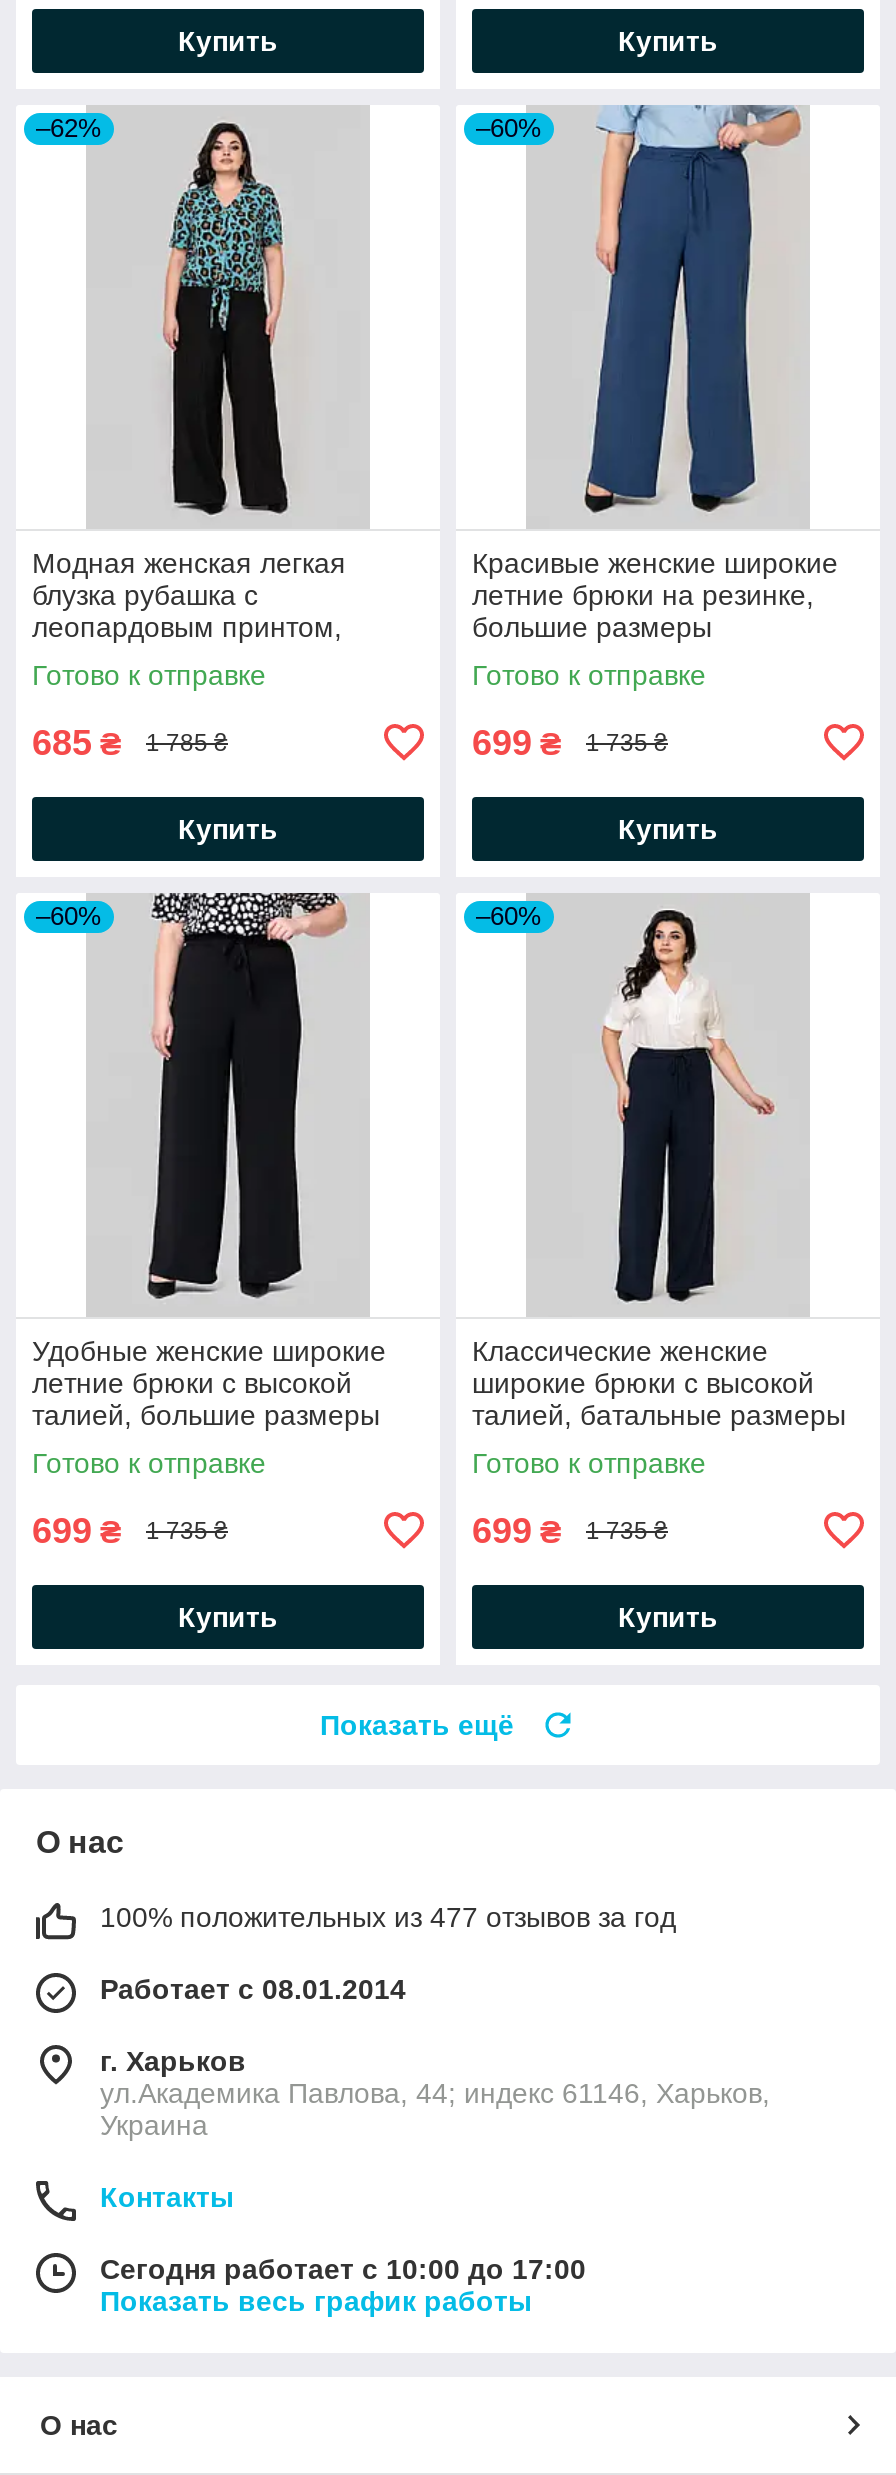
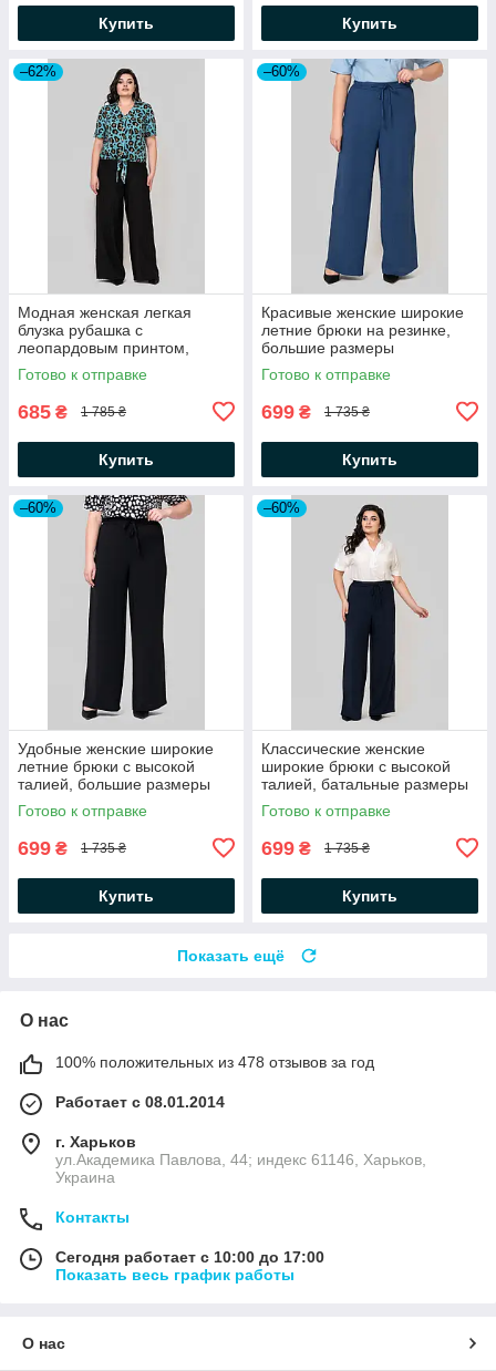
[100,1900,676,1932] 100% положительных из 477 отзывов за год -> [55,1053,374,1071] 100% положительных из 478 отзывов за год

